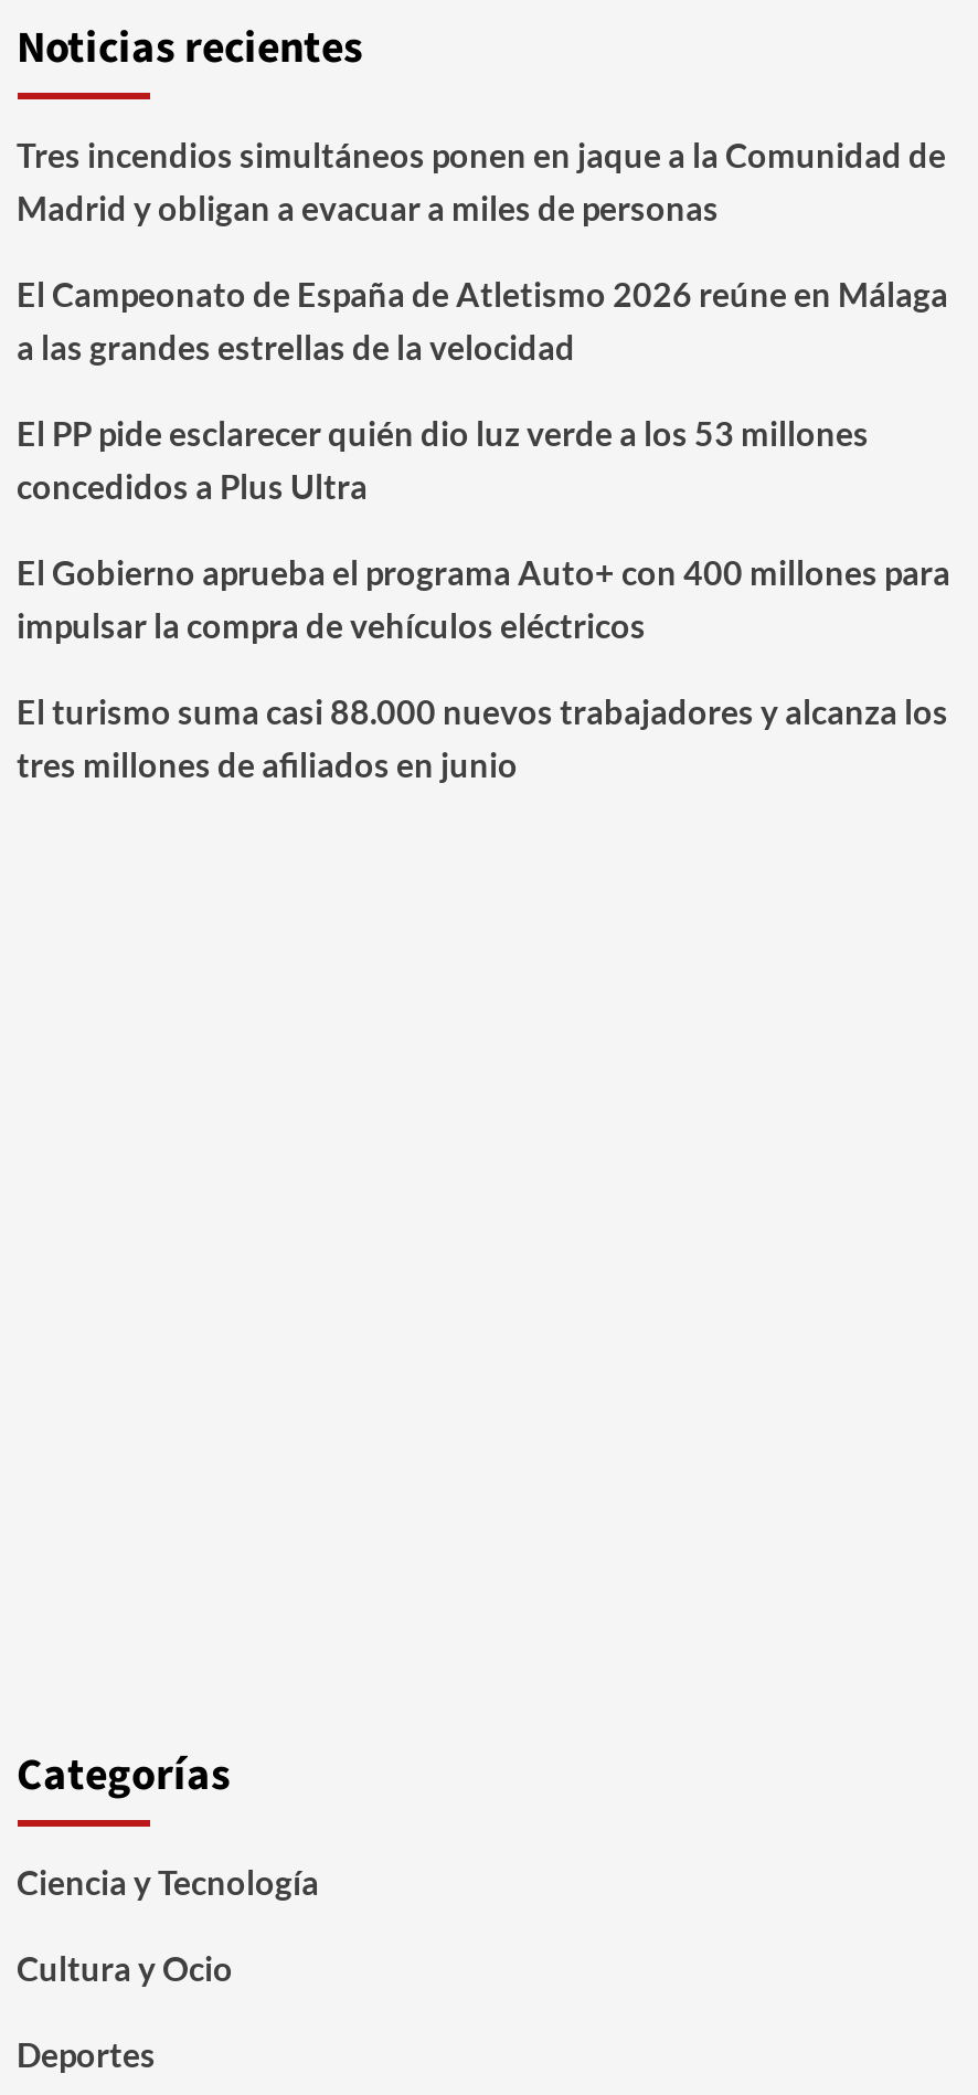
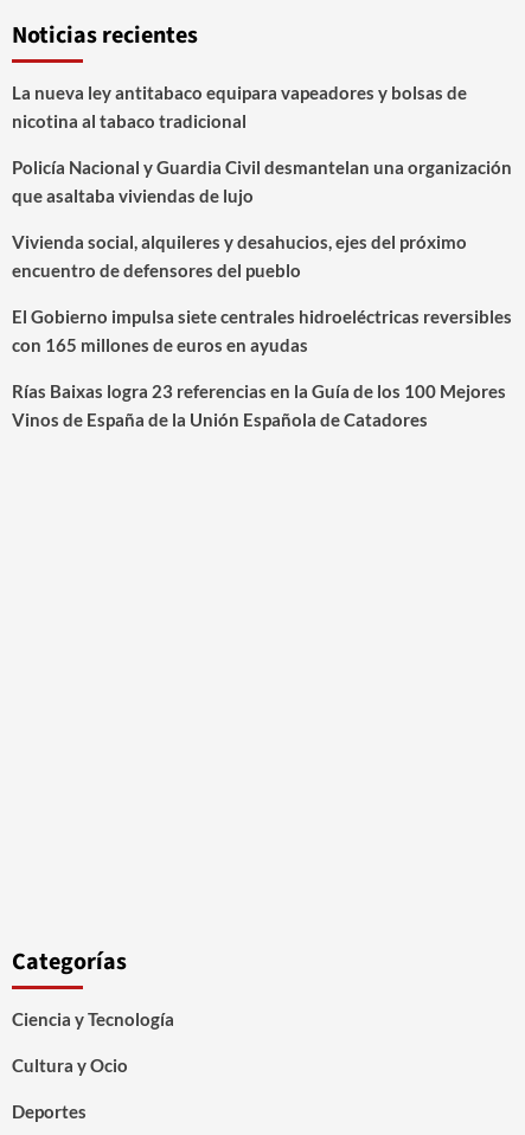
[17,135,946,227] Tres incendios simultáneos ponen en jaque a la Comunidad de | Madrid y obligan a evacuar a miles de personas -> [11,82,466,131] La nueva ley antitabaco equipara vapeadores y bolsas de | nicotina al tabaco tradicional
[17,274,948,366] El Campeonato de España de Atletismo 2026 reúne en Málaga | a las grandes estrellas de la velocidad -> [11,156,511,206] Policía Nacional y Guardia Civil desmantelan una organización | que asaltaba viviendas de lujo
[17,413,869,506] El PP pide esclarecer quién dio luz verde a los 53 millones | concedidos a Plus Ultra -> [11,231,466,281] Vivienda social, alquileres y desahucios, ejes del próximo | encuentro de defensores del pueblo
[17,552,950,645] El Gobierno aprueba el programa Auto+ con 400 millones para | impulsar la compra de vehículos eléctricos -> [11,306,511,355] El Gobierno impulsa siete centrales hidroeléctricas reversibles | con 165 millones de euros en ayudas
[17,691,948,784] El turismo suma casi 88.000 nuevos trabajadores y alcanza los | tres millones de afiliados en junio -> [11,380,505,430] Rías Baixas logra 23 referencias en la Guía de los 100 Mejores | Vinos de España de la Unión Española de Catadores

